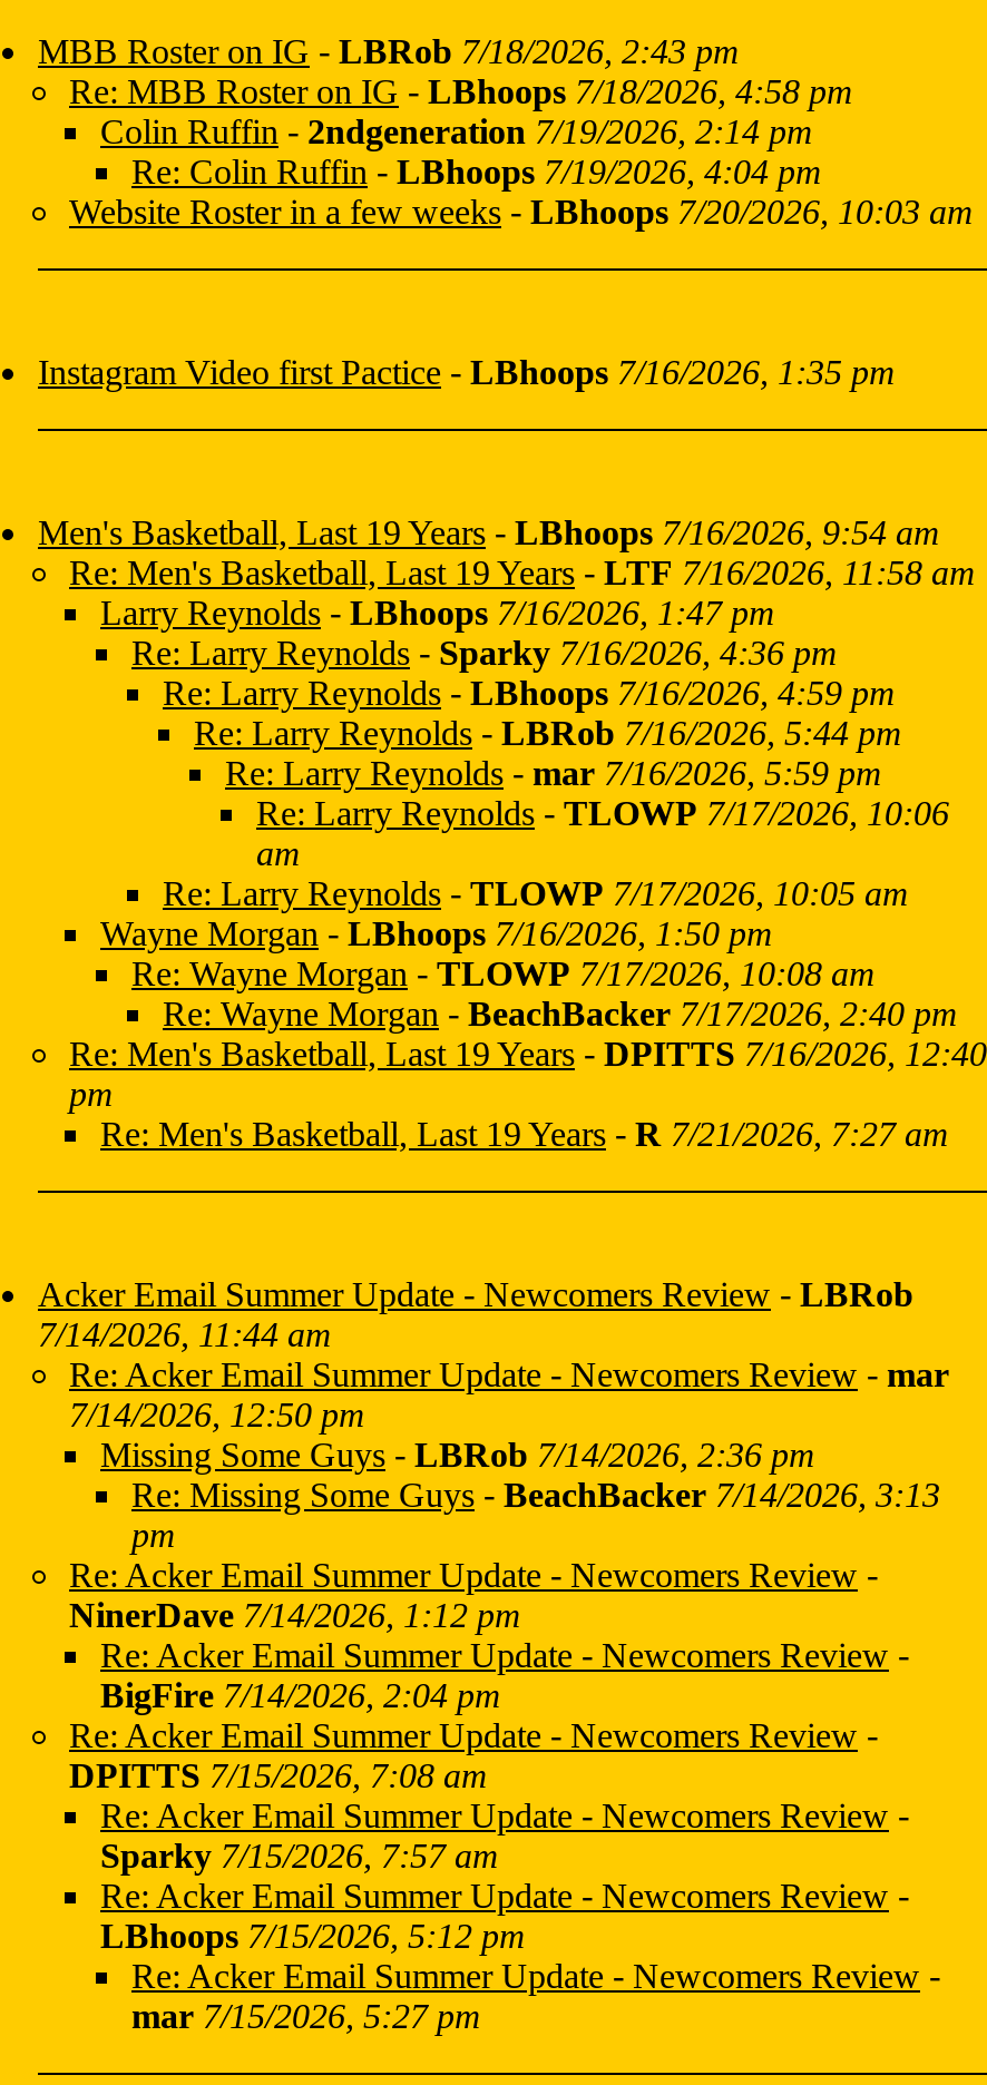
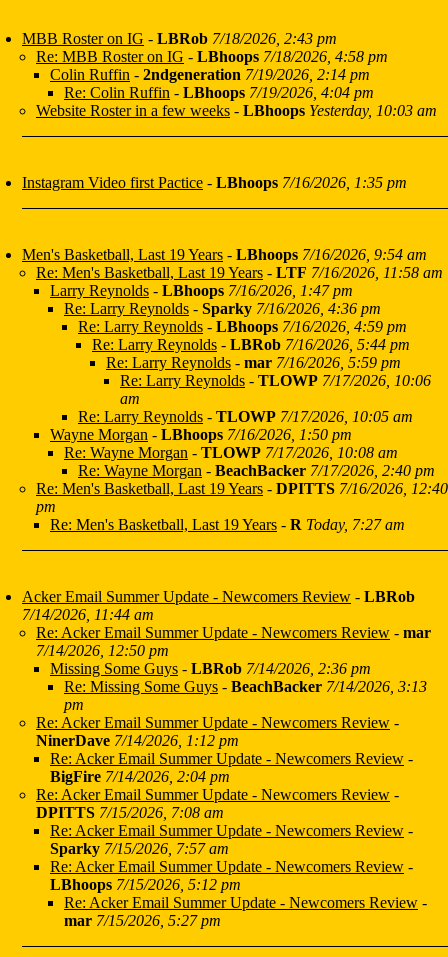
[69,193,974,231] Website Roster in a few weeks- LBhoops 7/20/2026, 10:03 am -> [36,102,437,119] Website Roster in a few weeks- LBhoops Yesterday, 10:03 am
[100,1116,949,1153] Re: Men's Basketball, Last 19 Years - R 7/21/2026, 7:27 am -> [50,516,405,533] Re: Men's Basketball, Last 19 Years - R Today, 7:27 am

